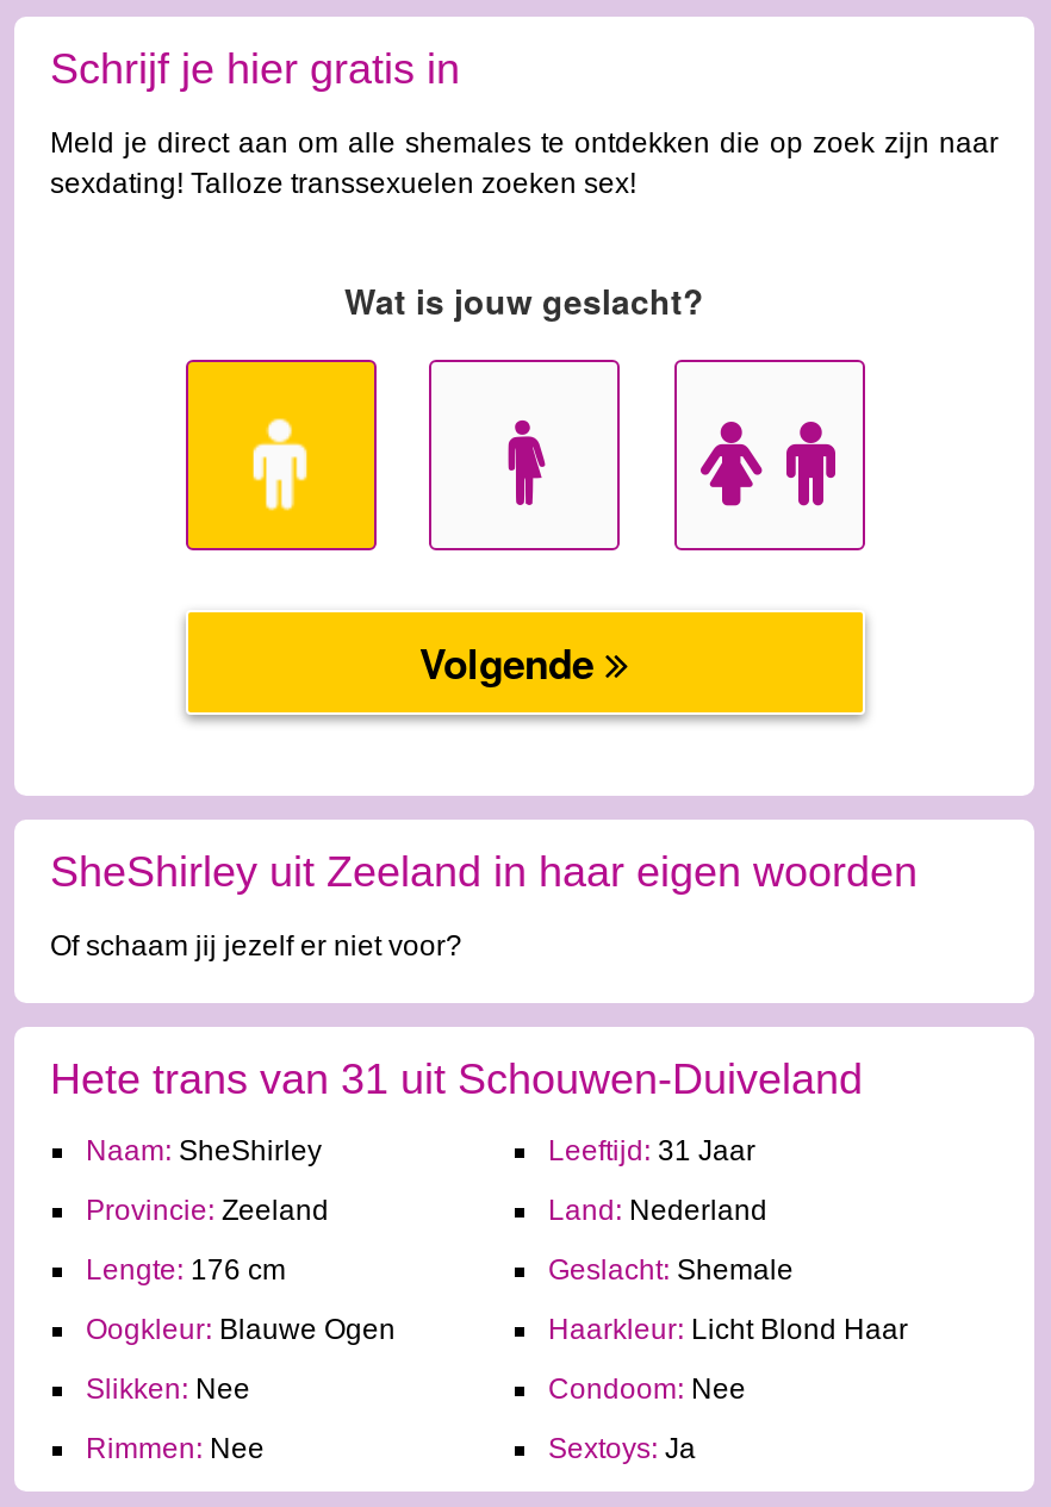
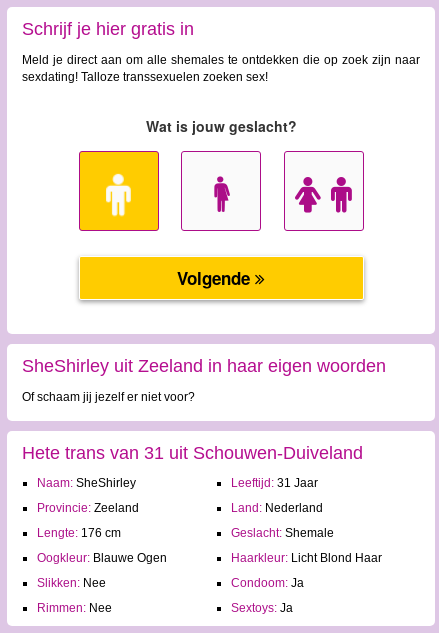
[548,1372,746,1406] Condoom: Nee -> [231,576,304,590] Condoom: Ja

